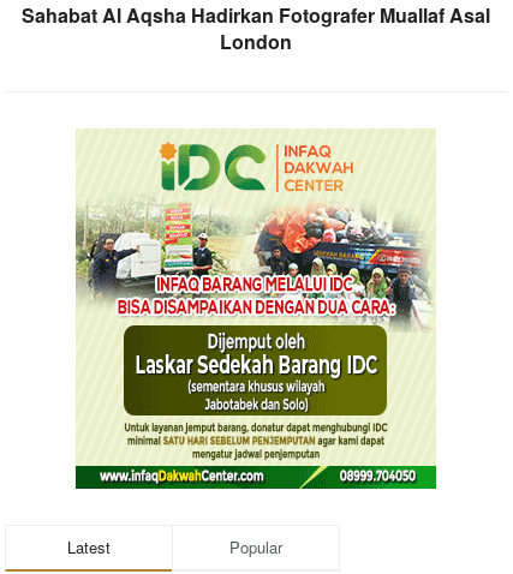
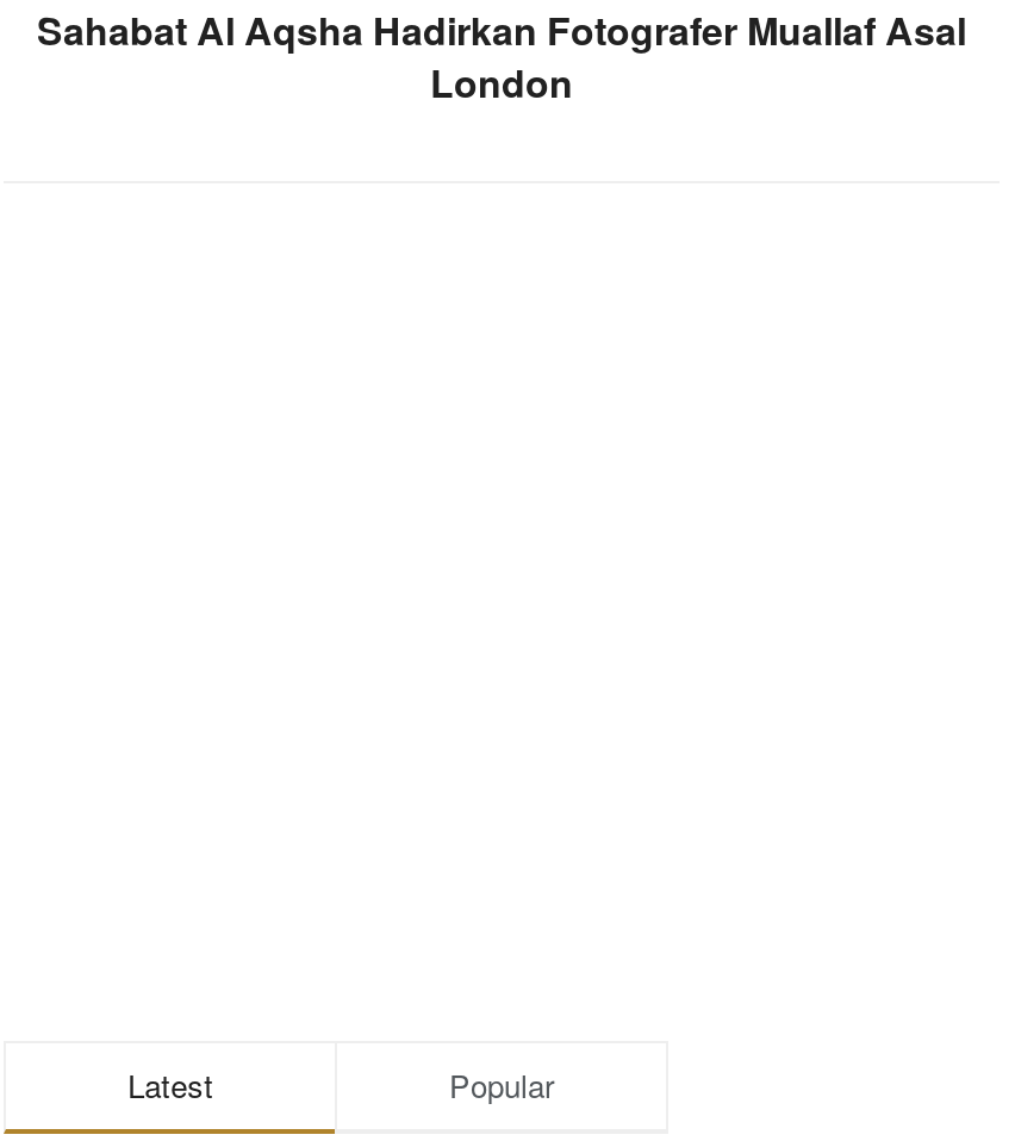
[74,128,437,490] [image] -> none

